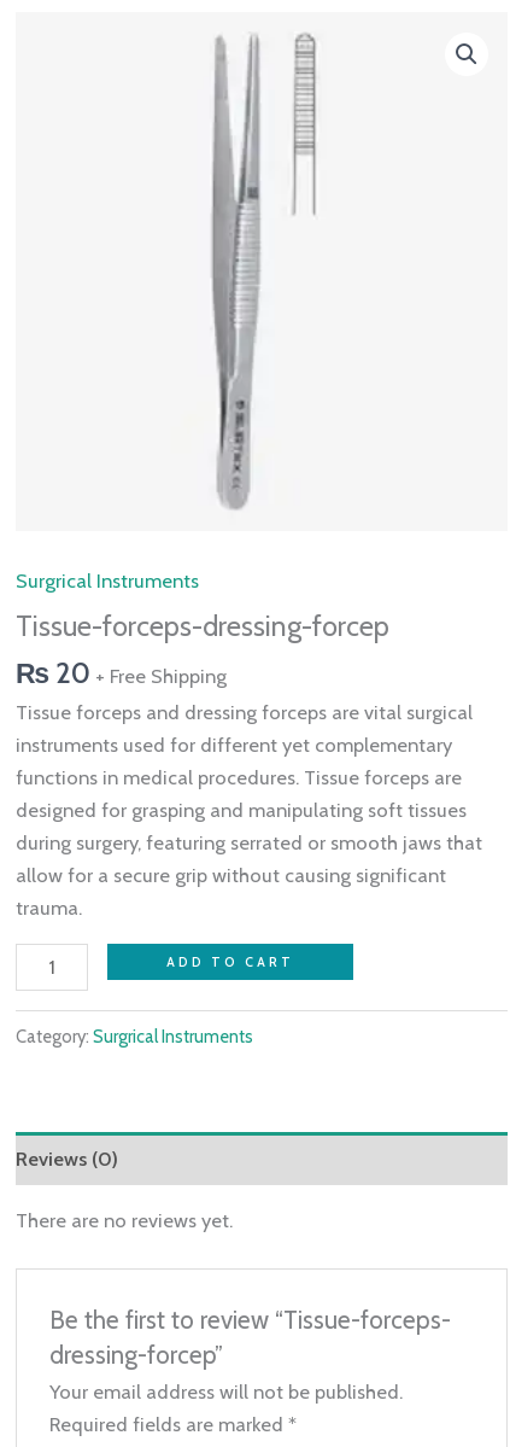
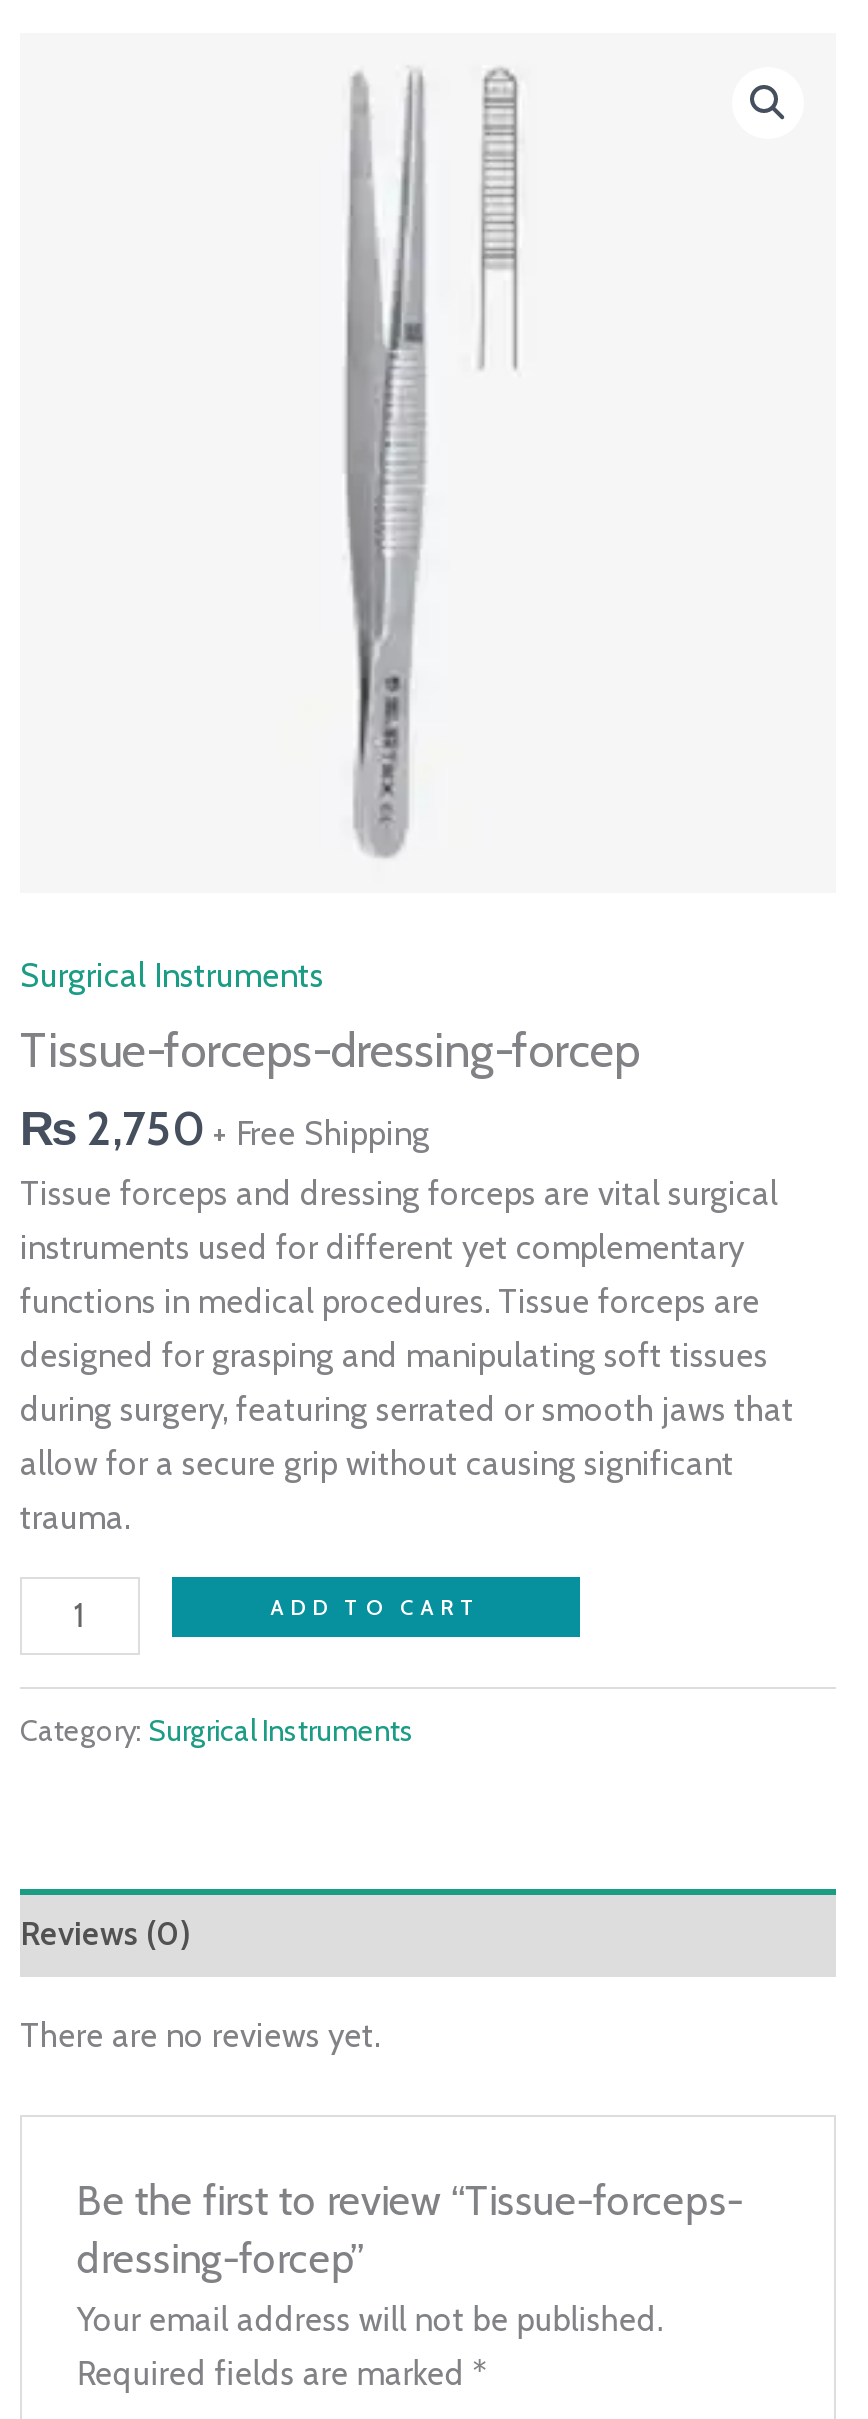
[16,657,227,690] ₨ 20 + Free Shipping -> [20,1101,430,1157] ₨ 2,750 + Free Shipping

